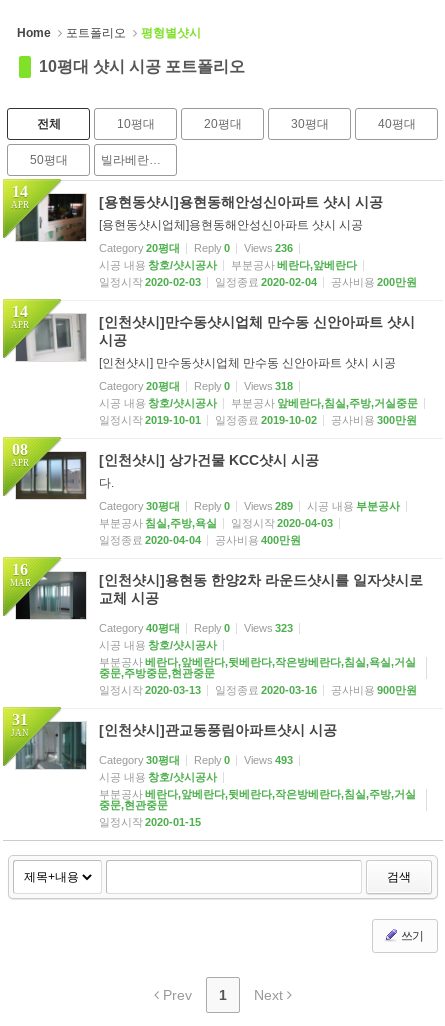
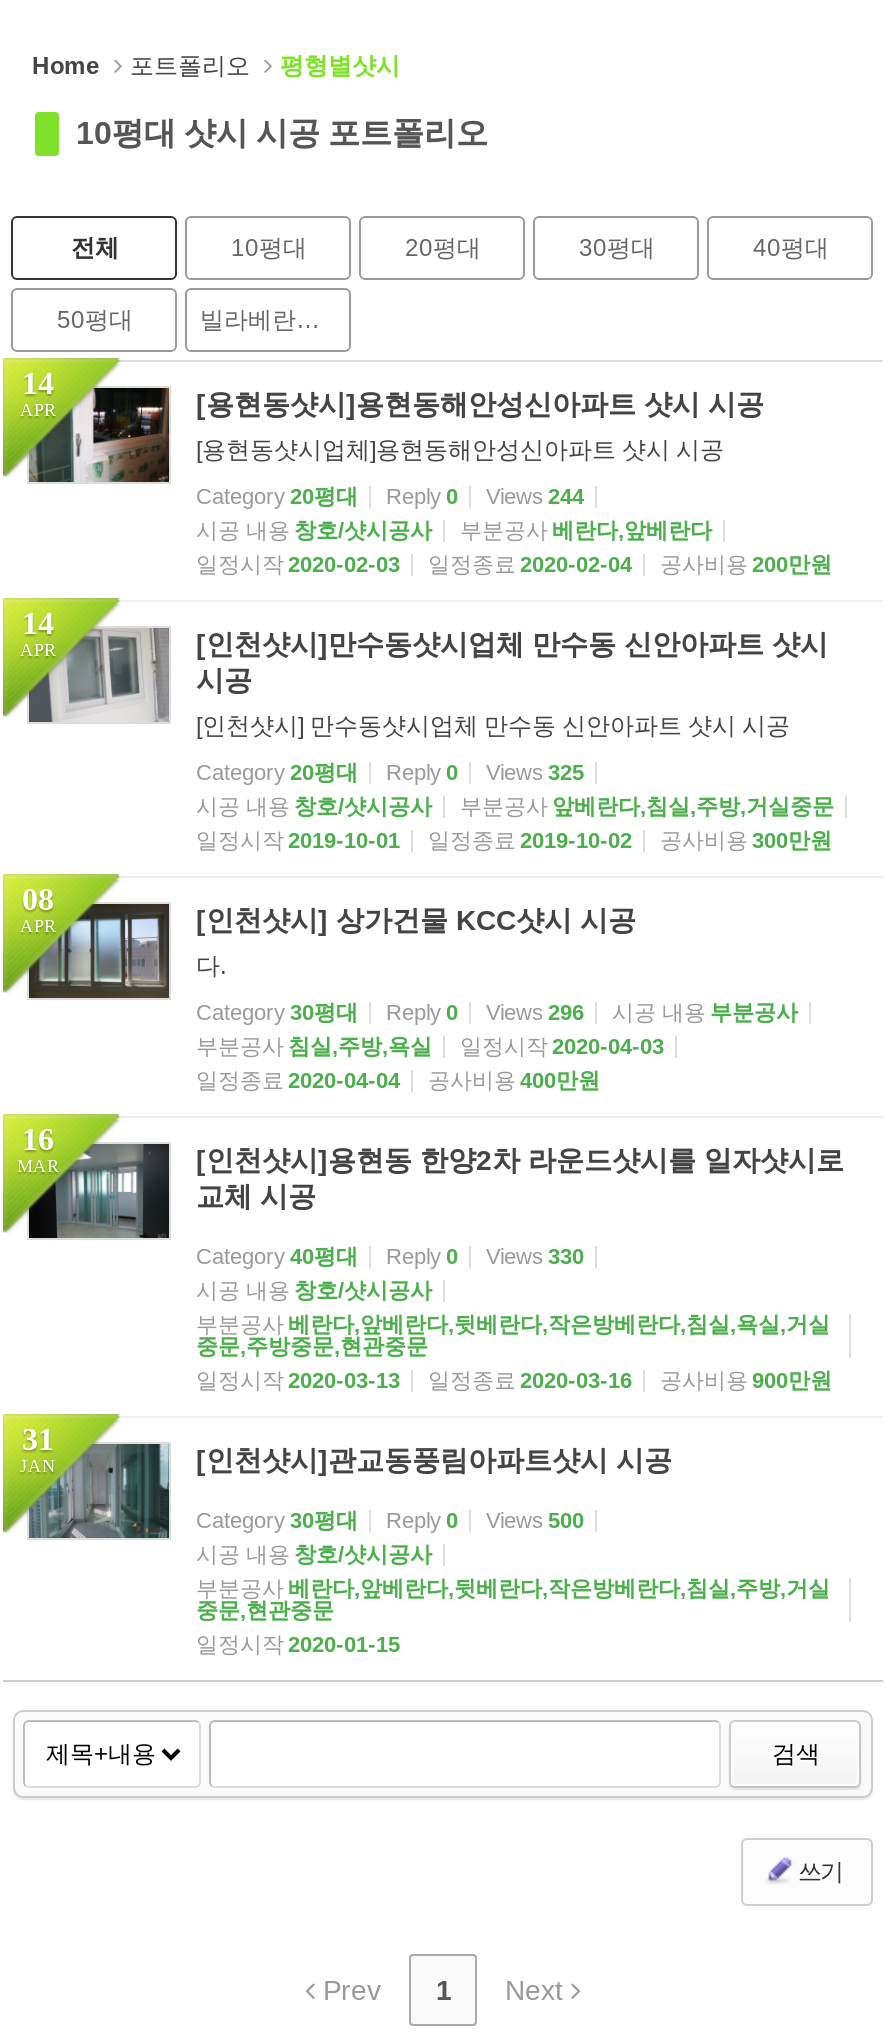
[99,242,293,254] Category 20평대 Reply 0 Views 236 -> [196,484,584,508] Category 20평대 Reply 0 Views 244
[99,380,293,392] Category 20평대 Reply 0 Views 318 -> [196,760,584,784] Category 20평대 Reply 0 Views 325
[99,500,400,512] Category 30평대 Reply 0 Views 289 시공 내용 부분공사 -> [196,1000,798,1024] Category 30평대 Reply 0 Views 296 시공 내용 부분공사
[99,622,293,634] Category 40평대 Reply 0 Views 323 -> [196,1244,584,1268] Category 40평대 Reply 0 Views 330
[99,754,293,766] Category 30평대 Reply 0 Views 493 -> [196,1508,584,1532] Category 30평대 Reply 0 Views 500

